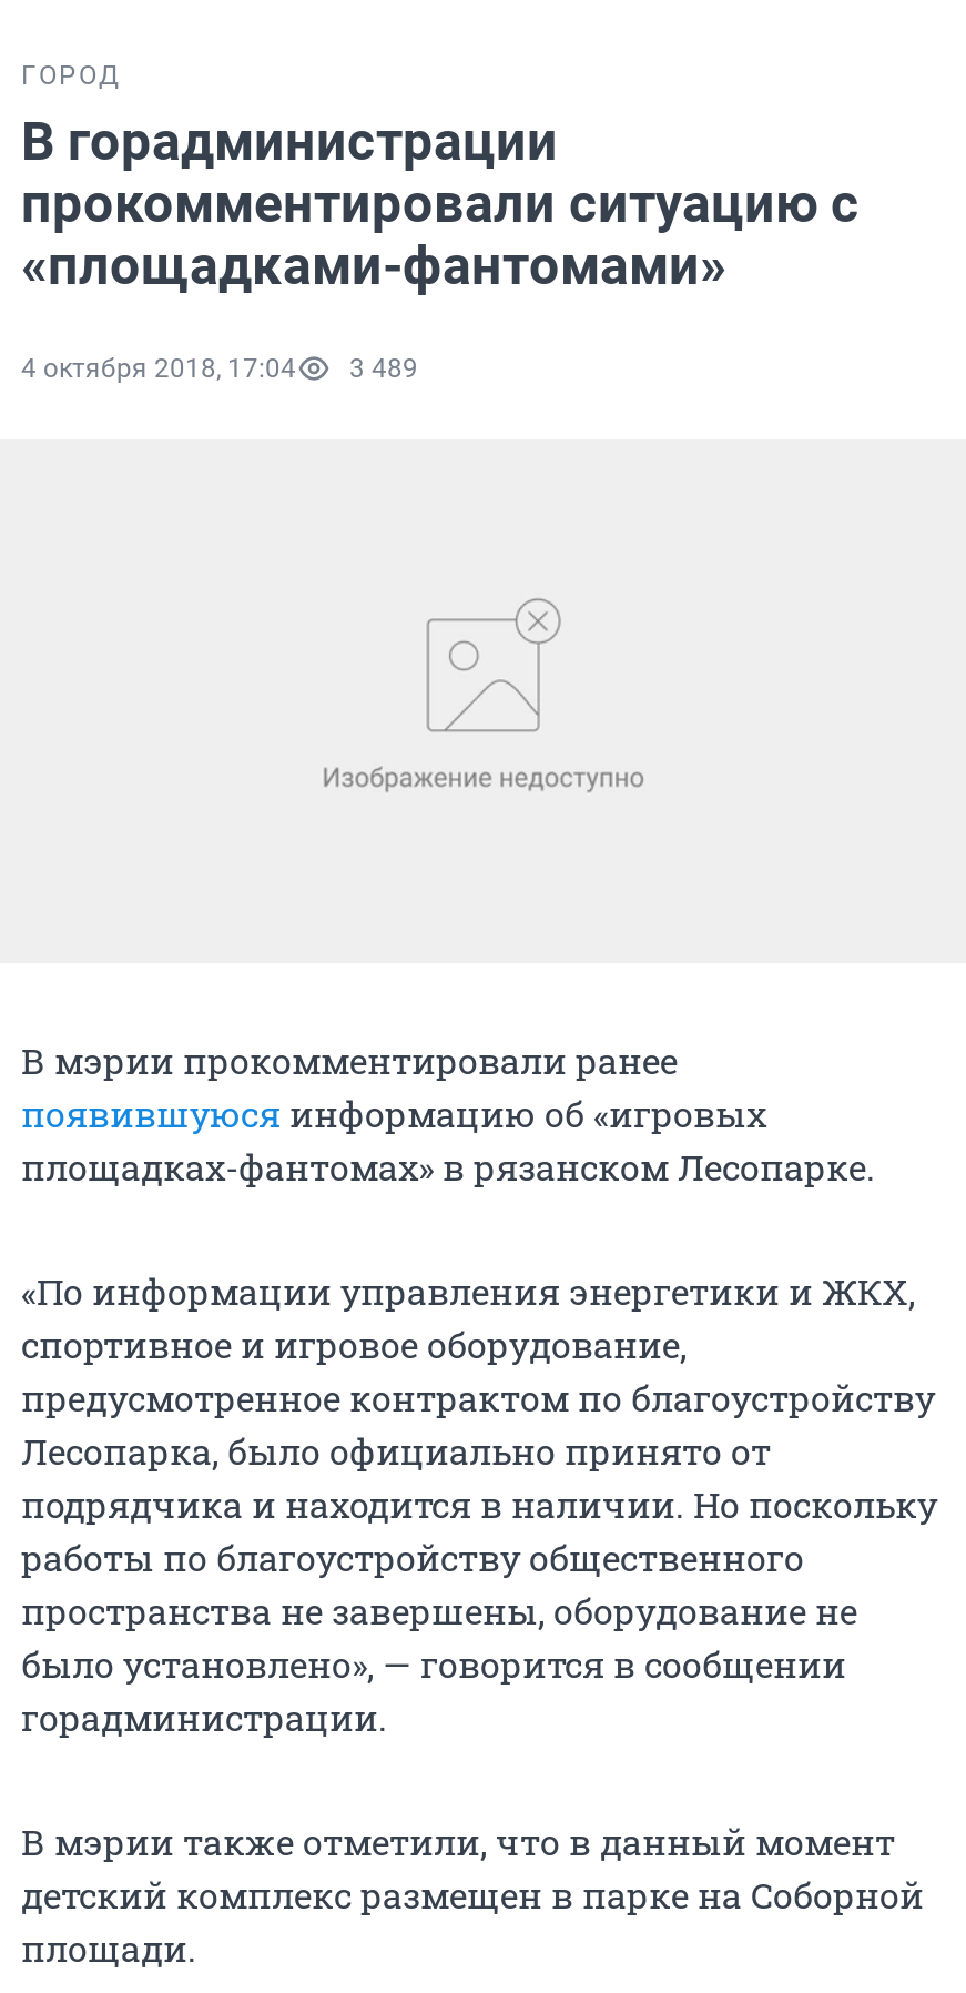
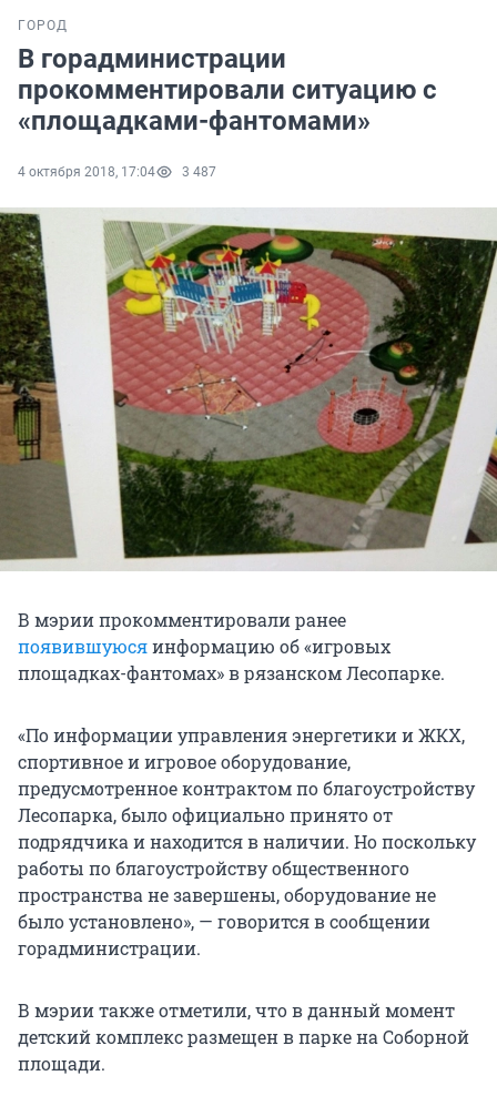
[21,353,418,384] 4 октября 2018, 17:04 3 489 -> [18,164,216,180] 4 октября 2018, 17:04 3 487
none -> [3,210,79,569] [image]
none -> [102,219,494,570] [image]

